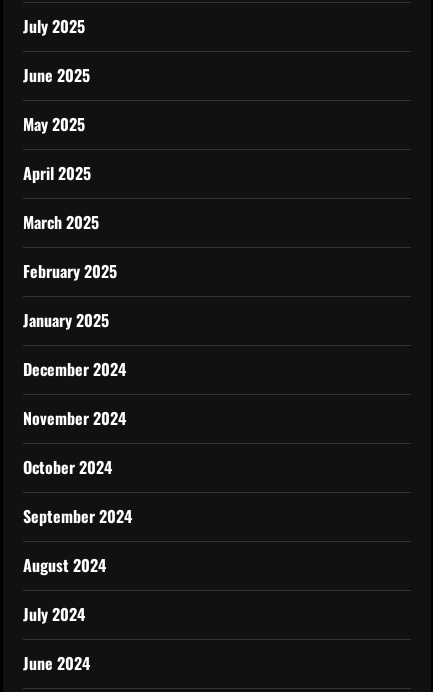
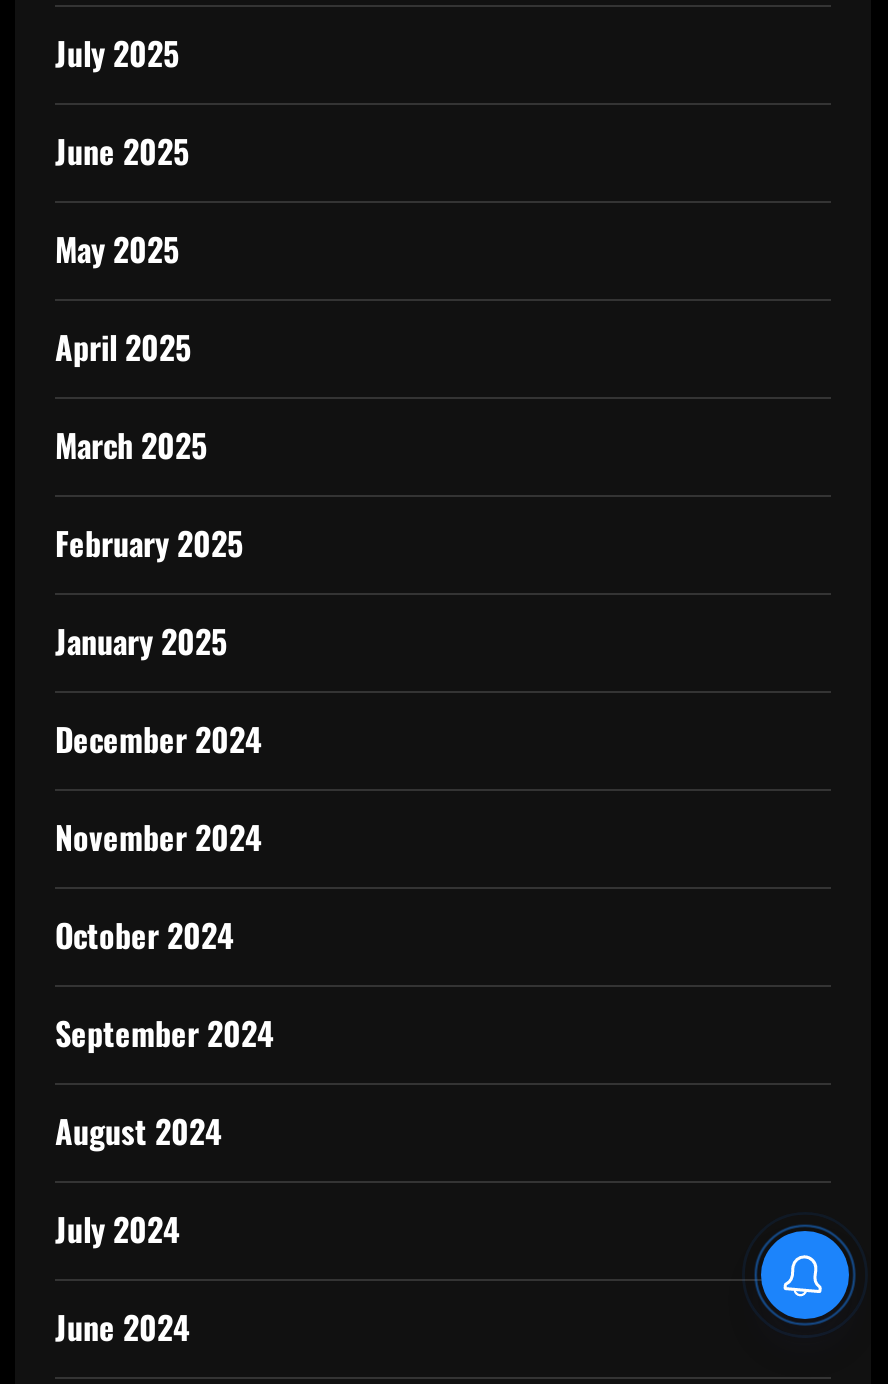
none -> [753,1223,857,1327] [image]

